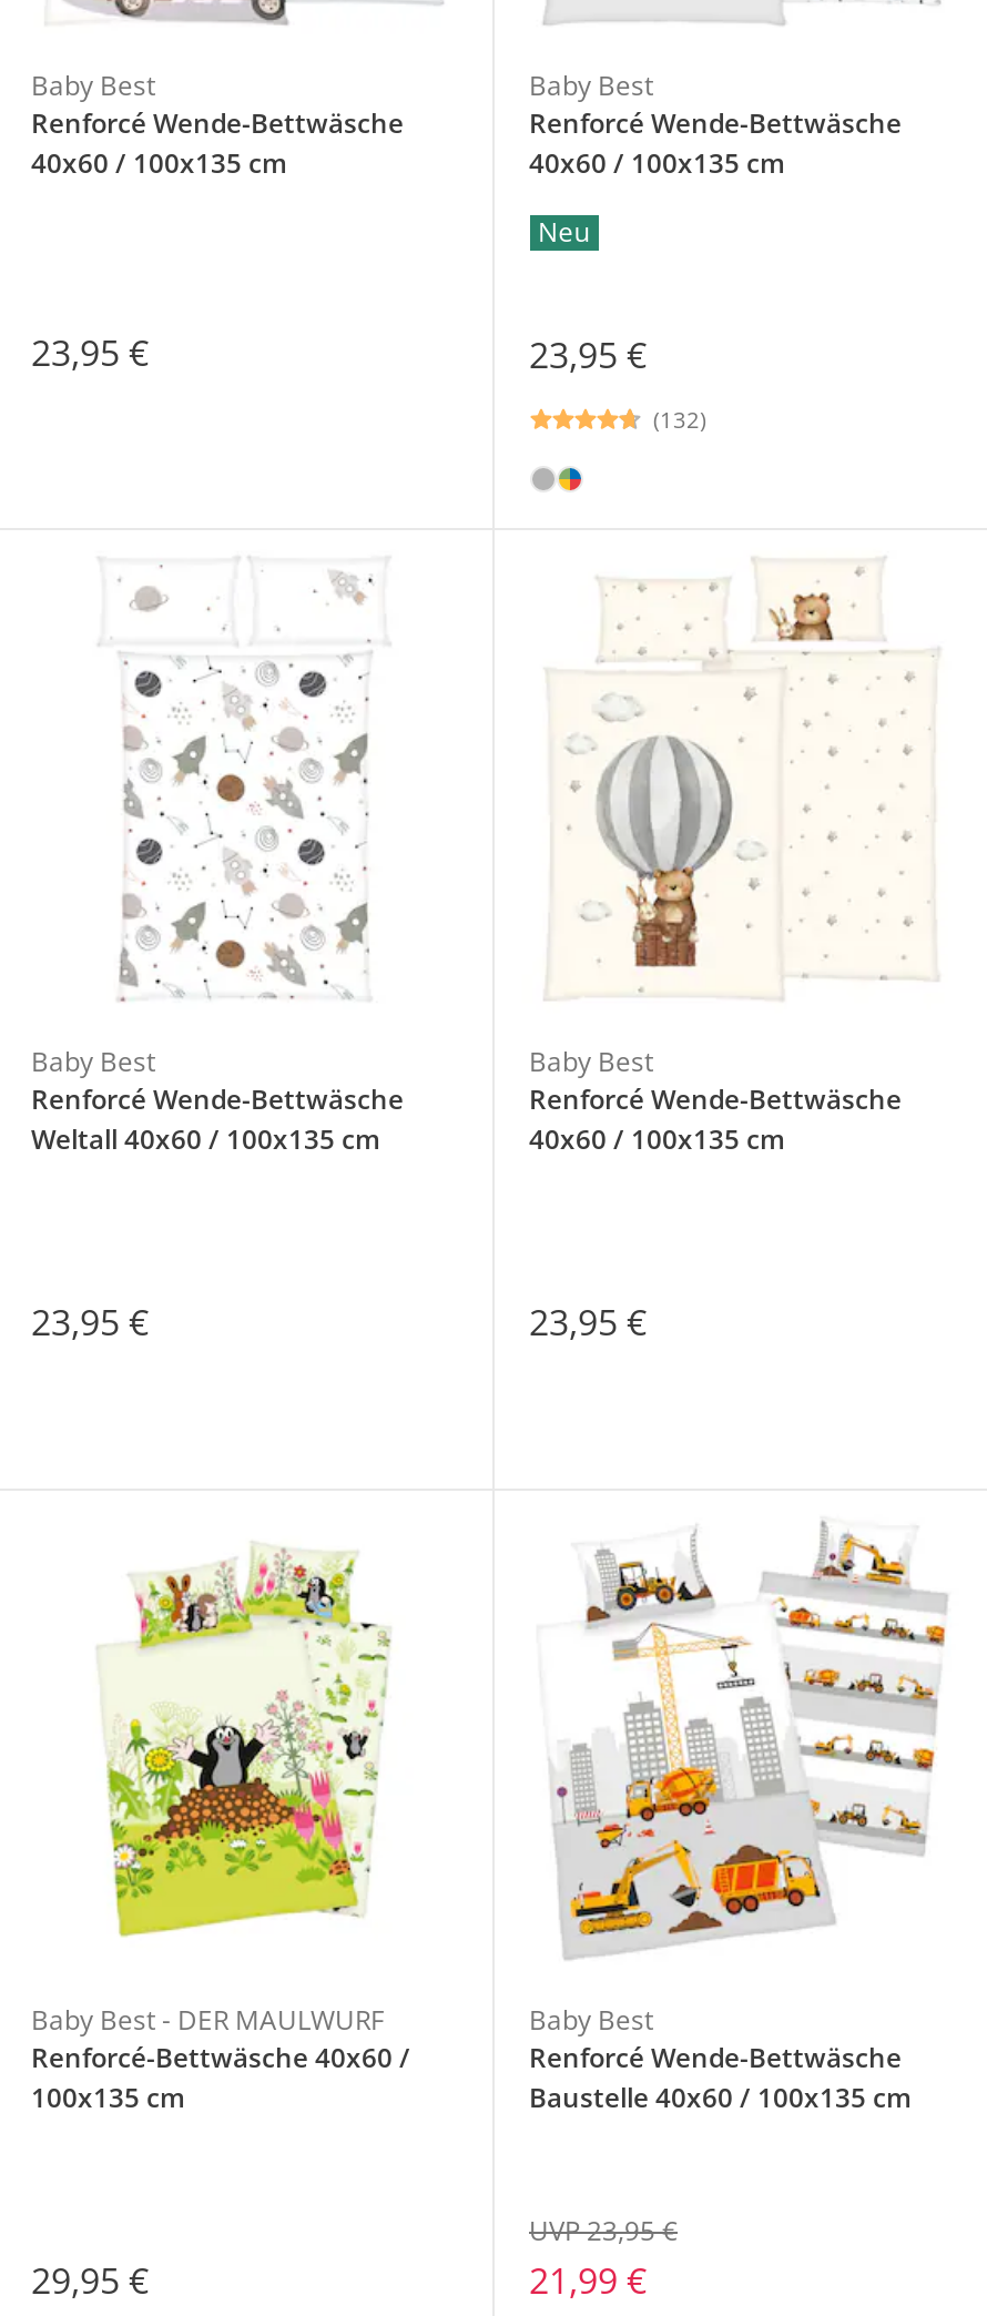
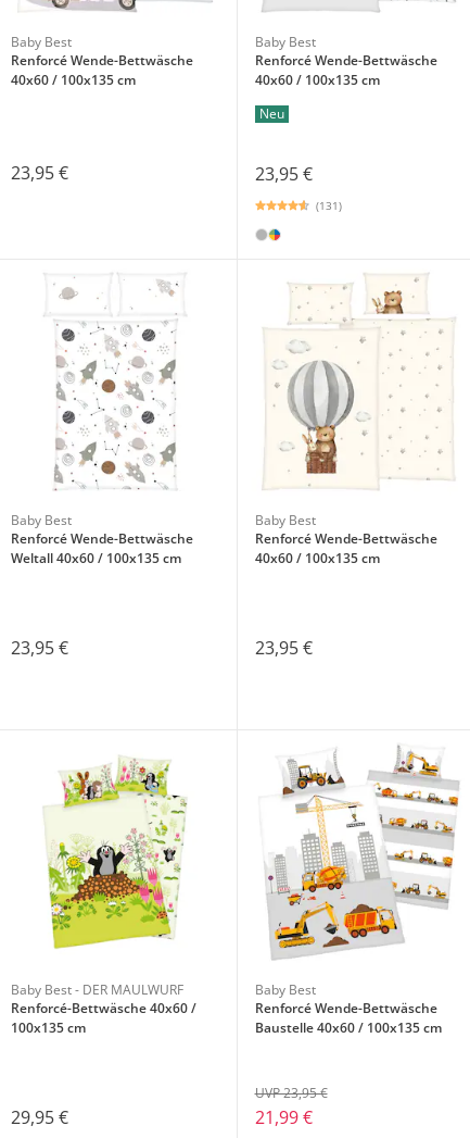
[653,405,706,436] (132) -> [315,198,341,213] (131)

